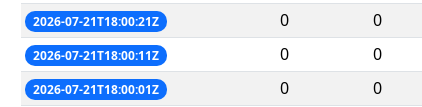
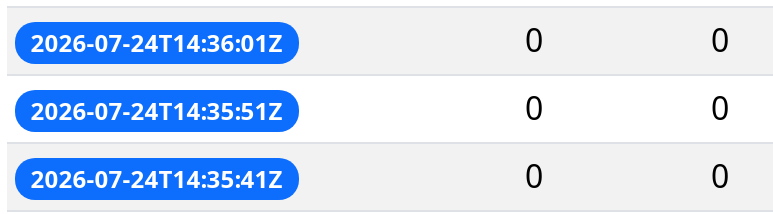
[33,13,159,30] 2026-07-21T18:00:21Z -> [31,25,283,59] 2026-07-24T14:36:01Z
[33,47,159,64] 2026-07-21T18:00:11Z -> [31,93,283,127] 2026-07-24T14:35:51Z
[33,81,159,98] 2026-07-21T18:00:01Z -> [31,161,283,195] 2026-07-24T14:35:41Z

